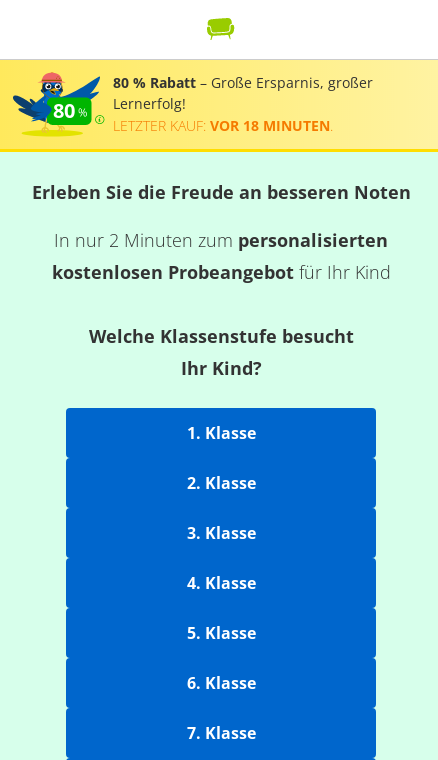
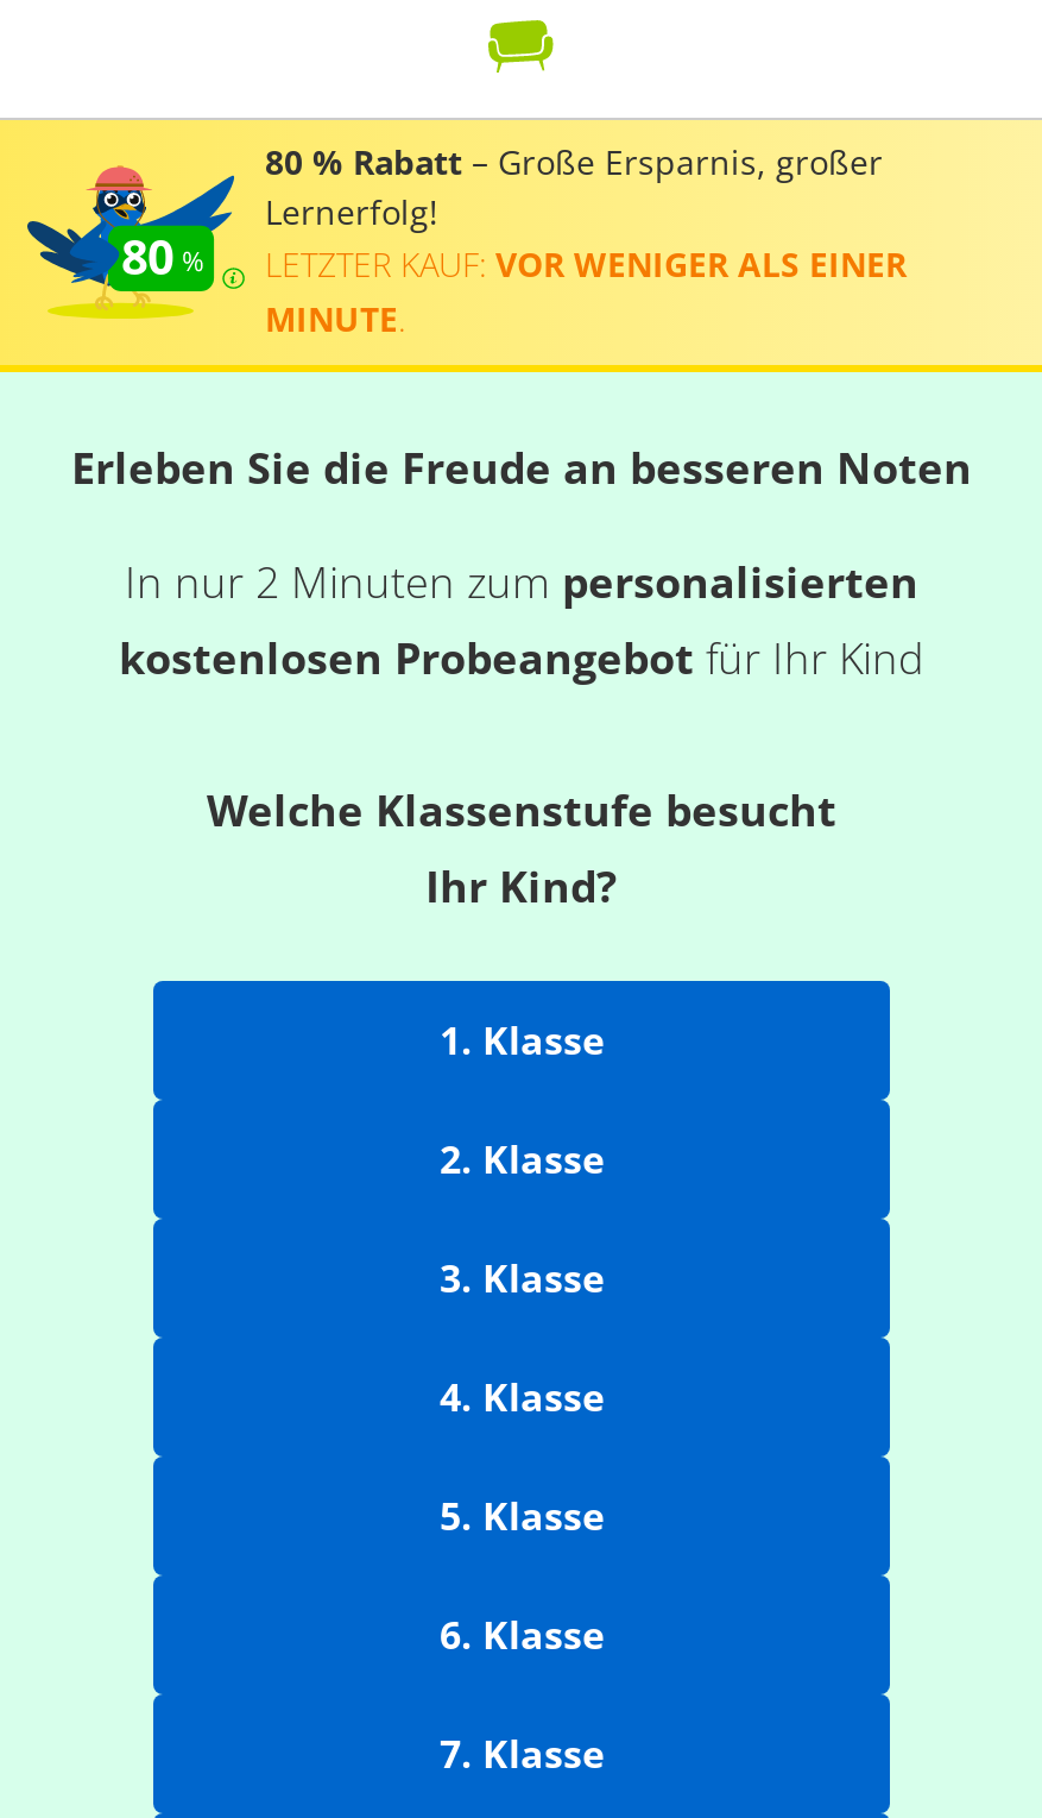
[113,115,333,134] LETZTER KAUF: VOR 18 MINUTEN. -> [265,241,907,341] LETZTER KAUF: VOR WENIGER ALS EINER | MINUTE.

